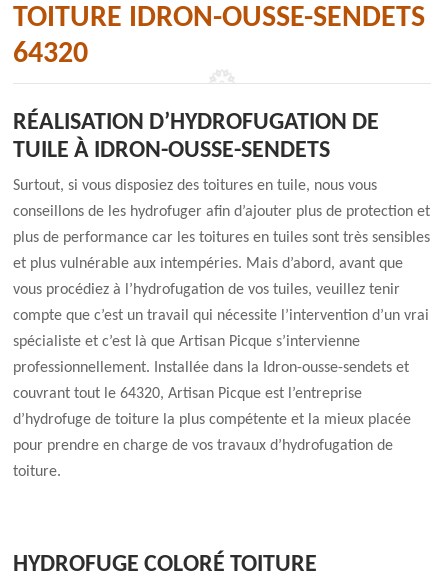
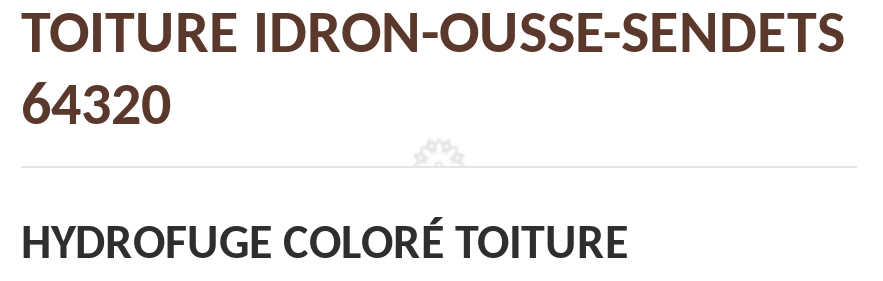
[13,111,430,480] RÉALISATION D’HYDROFUGATION DE | TUILE À IDRON-OUSSE-SENDETS | Surtout, si vous disposiez des toitures en tuile, nous vous | conseillons de les hydrofuger afin d’ajouter plus de protection et | plus de performance car les toitures en tuiles sont très sensibles | et plus vulnérable aux intempéries. Mais d’abord, avant que | vous procédiez à l’hydrofugation de vos tuiles, veuillez tenir | compte que c’est un travail qui nécessite l’intervention d’un vrai | spécialiste et c’est là que Artisan Picque s’intervienne | professionnellement. Installée dans la Idron-ousse-sendets et | couvrant tout le 64320, Artisan Picque est l’entreprise | d’hydrofuge de toiture la plus compétente et la mieux placée | pour prendre en charge de vos travaux d’hydrofugation de | toiture. -> none

